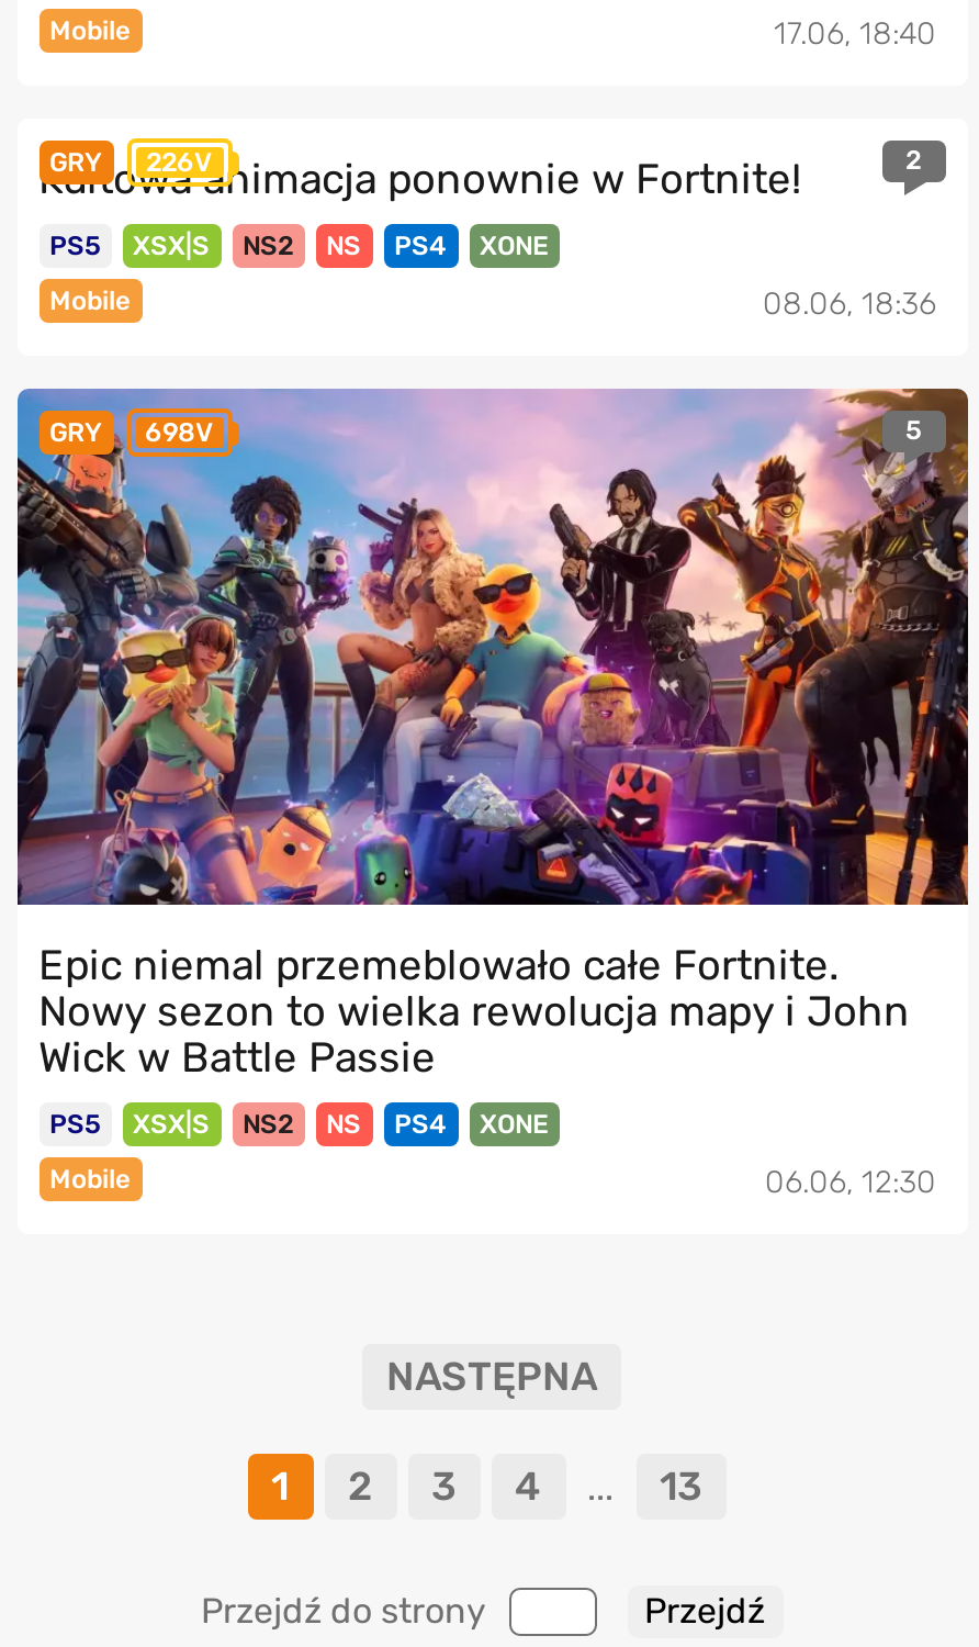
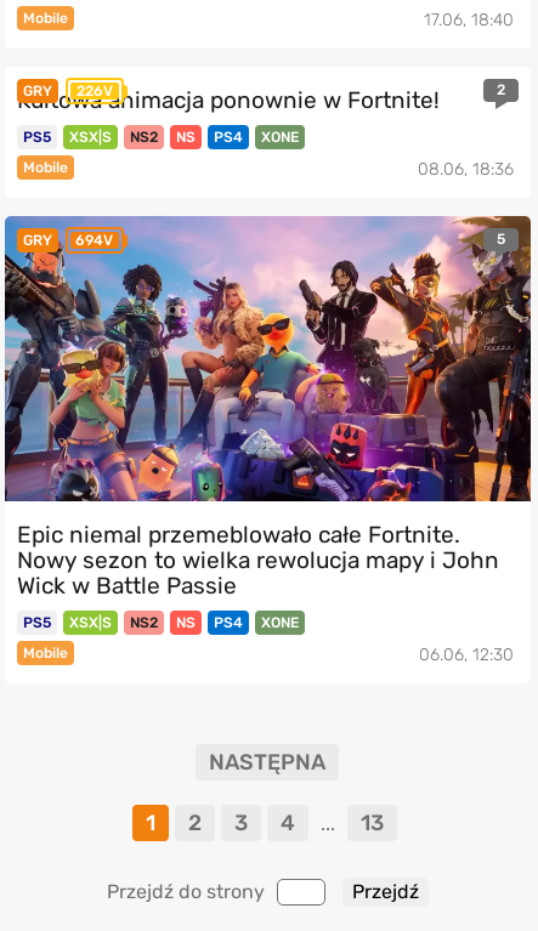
[49,418,213,449] GRY 698V -> [22,232,113,249] GRY 694V

